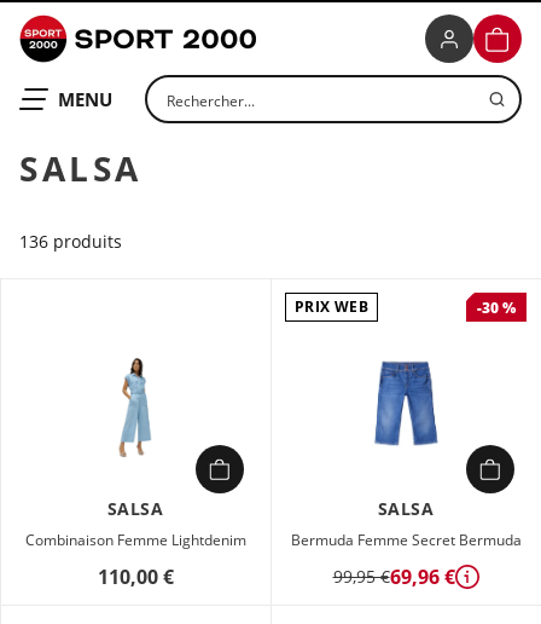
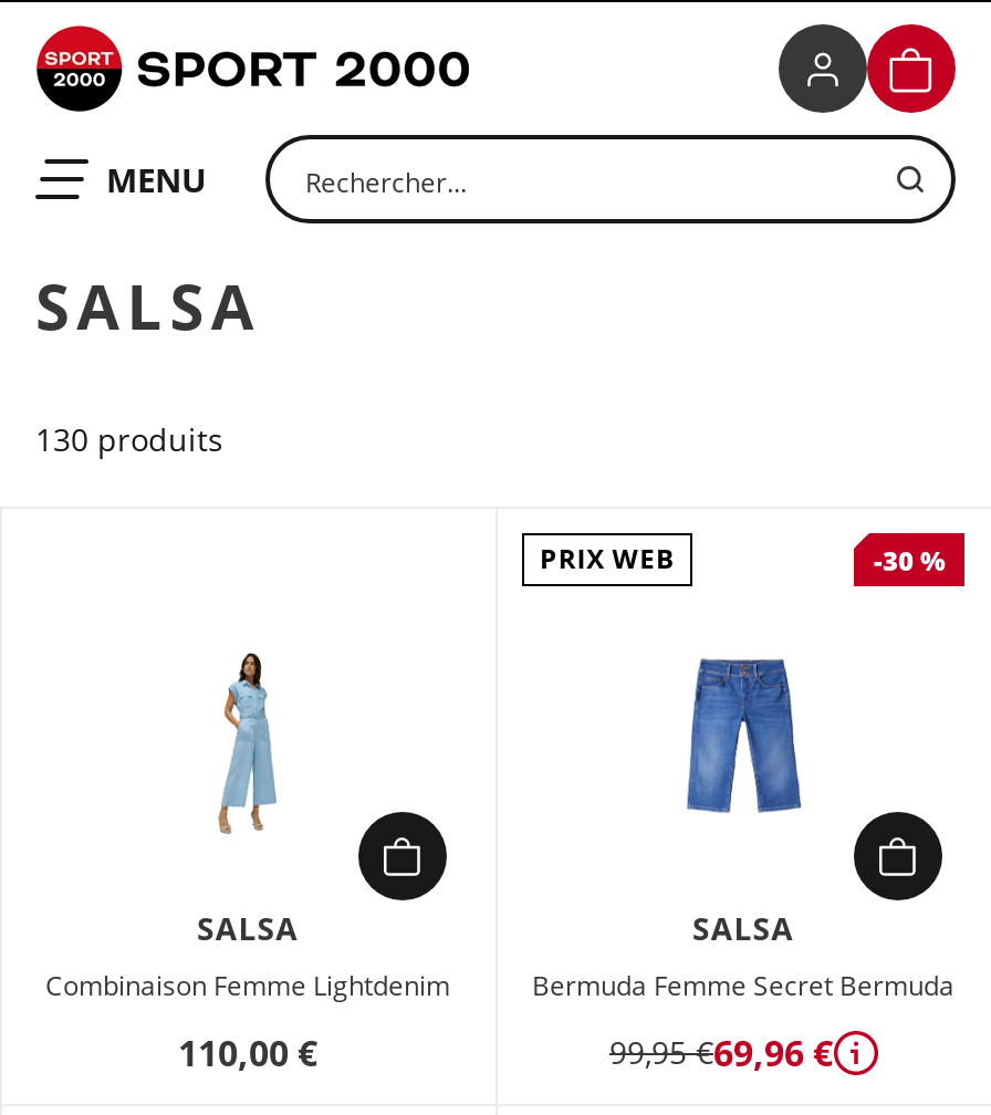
[19,230,122,253] 136 produits -> [35,418,223,460] 130 produits

